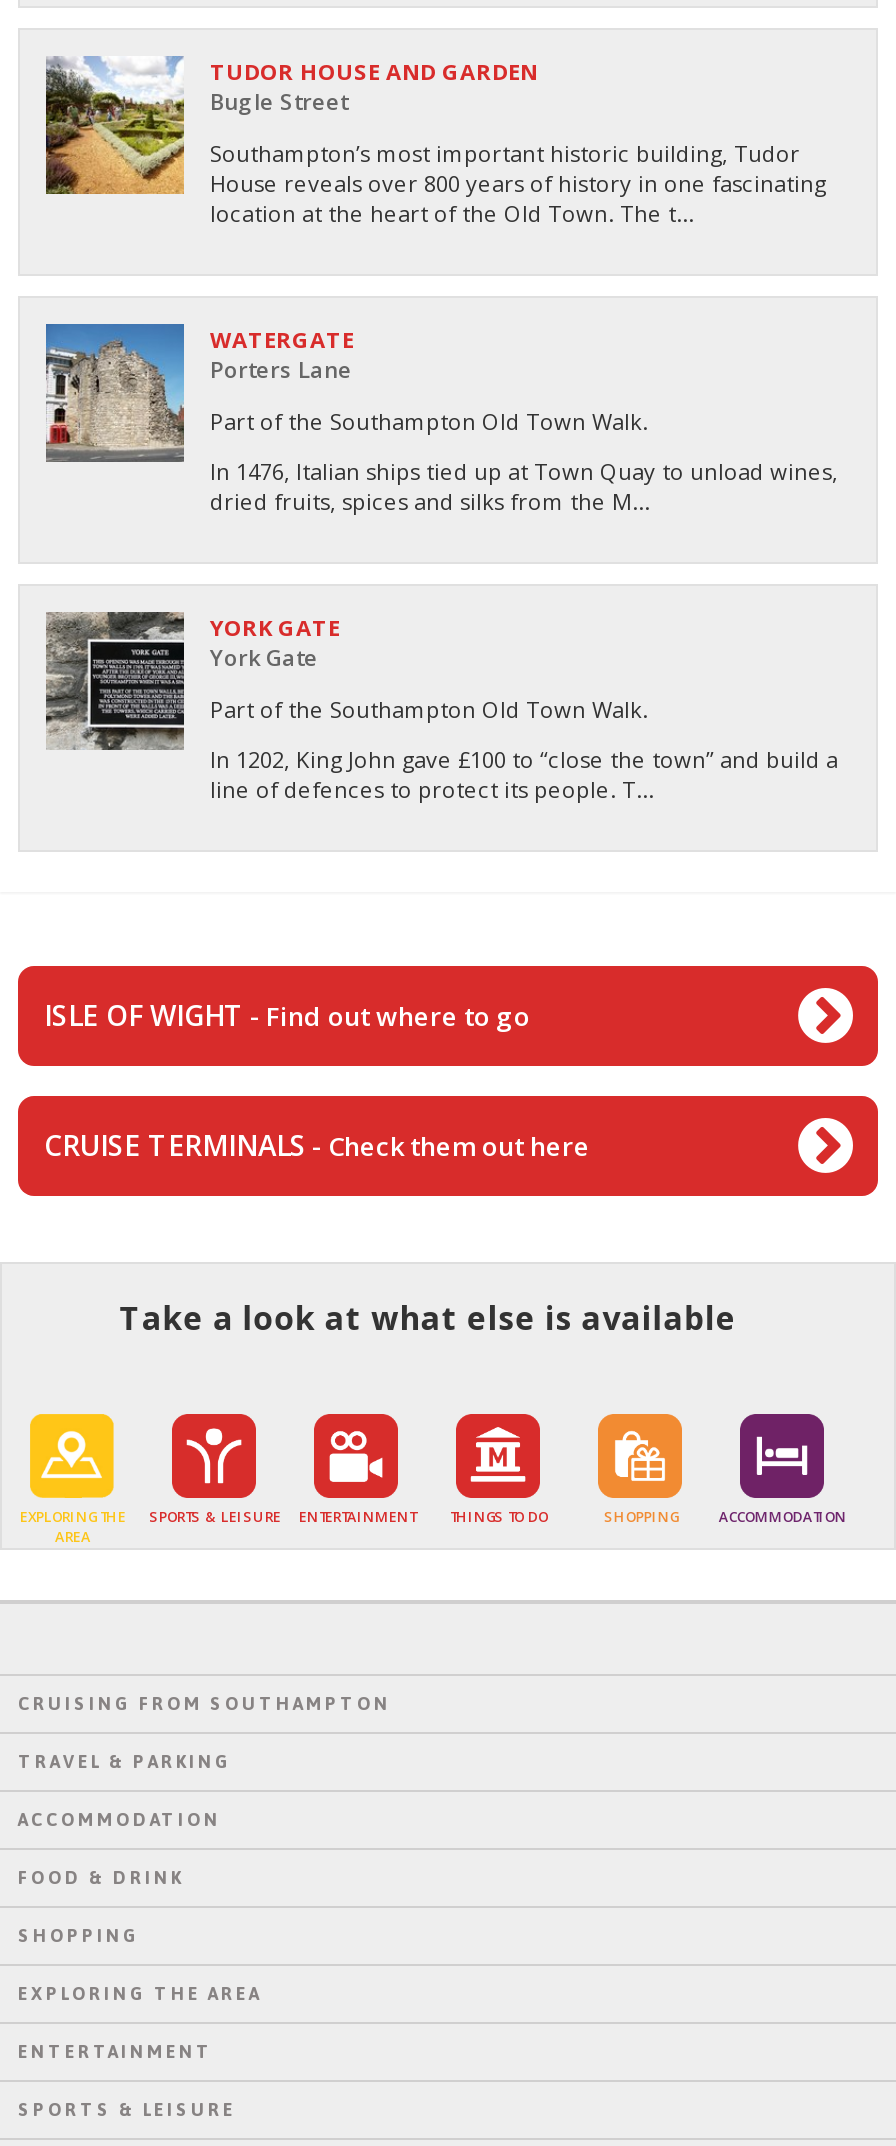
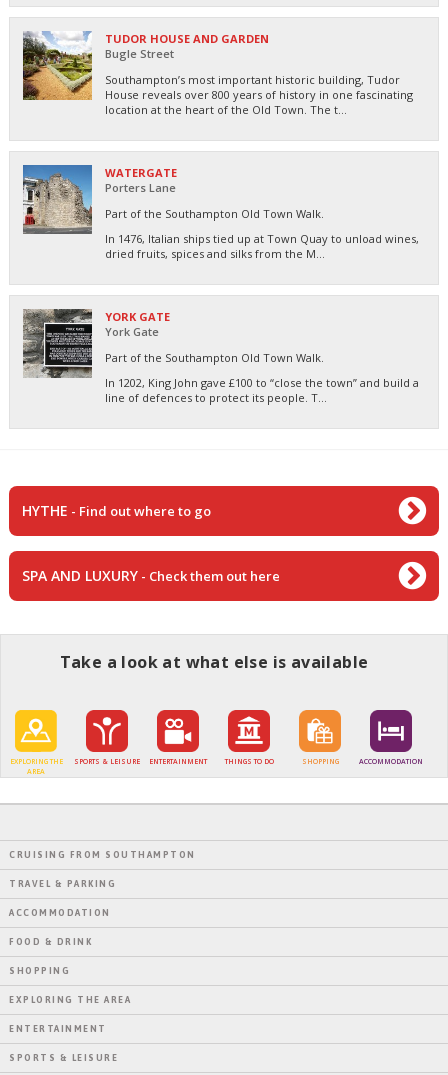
[44,996,530,1034] ISLE OF WIGHT - Find out where to go -> [22,501,211,520] HYTHE - Find out where to go
[44,1126,590,1164] CRUISE TERMINALS - Check them out here -> [22,566,280,585] SPA AND LUXURY - Check them out here

